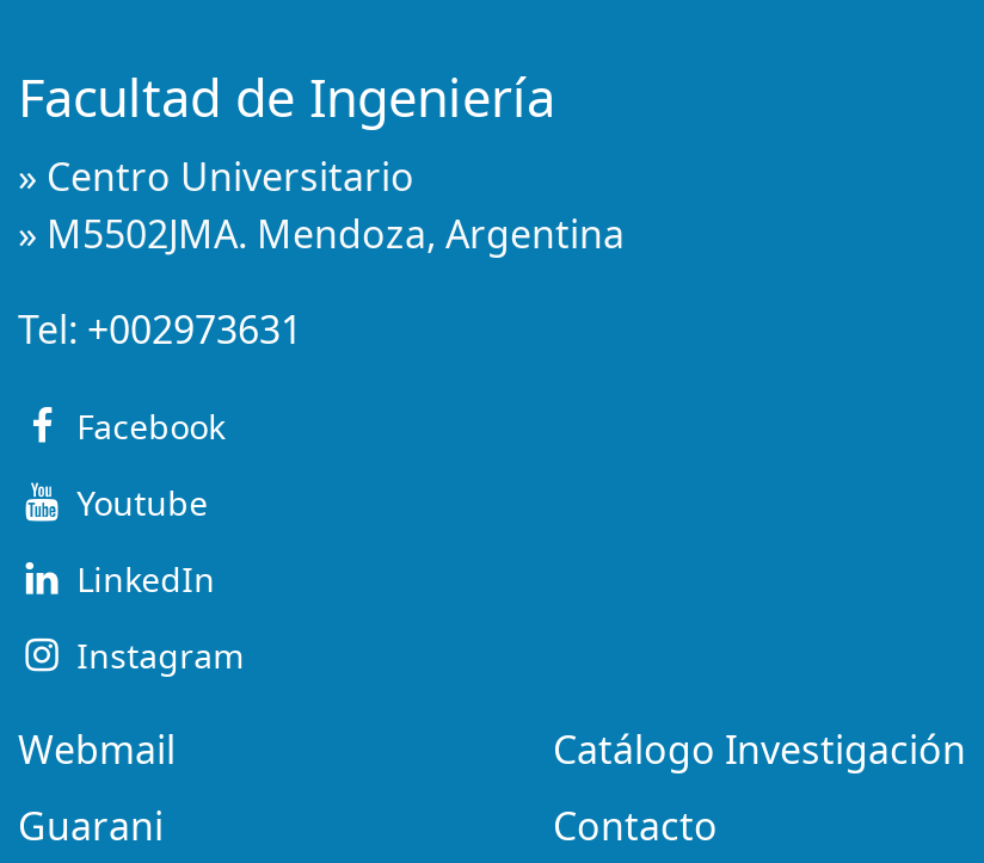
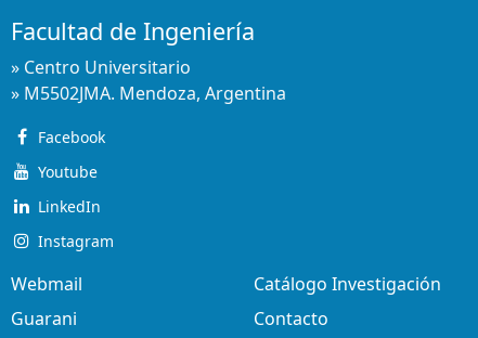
[18,302,302,355] Tel: +002973631 -> none

